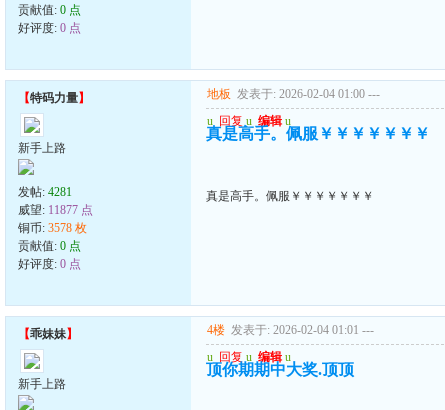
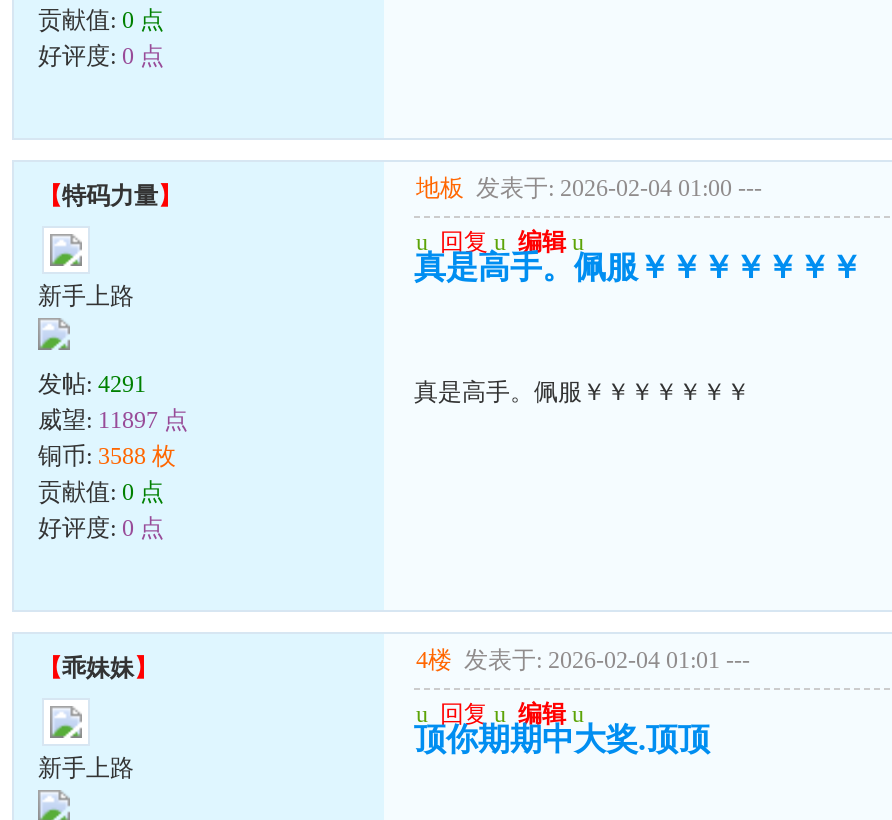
[18,185,72,199] 发帖: 4281 -> [38,370,146,398] 发帖: 4291
[18,203,93,217] 威望: 11877 点 -> [38,406,188,434] 威望: 11897 点
[18,221,87,235] 铜币: 3578 枚 -> [38,442,176,470] 铜币: 3588 枚

